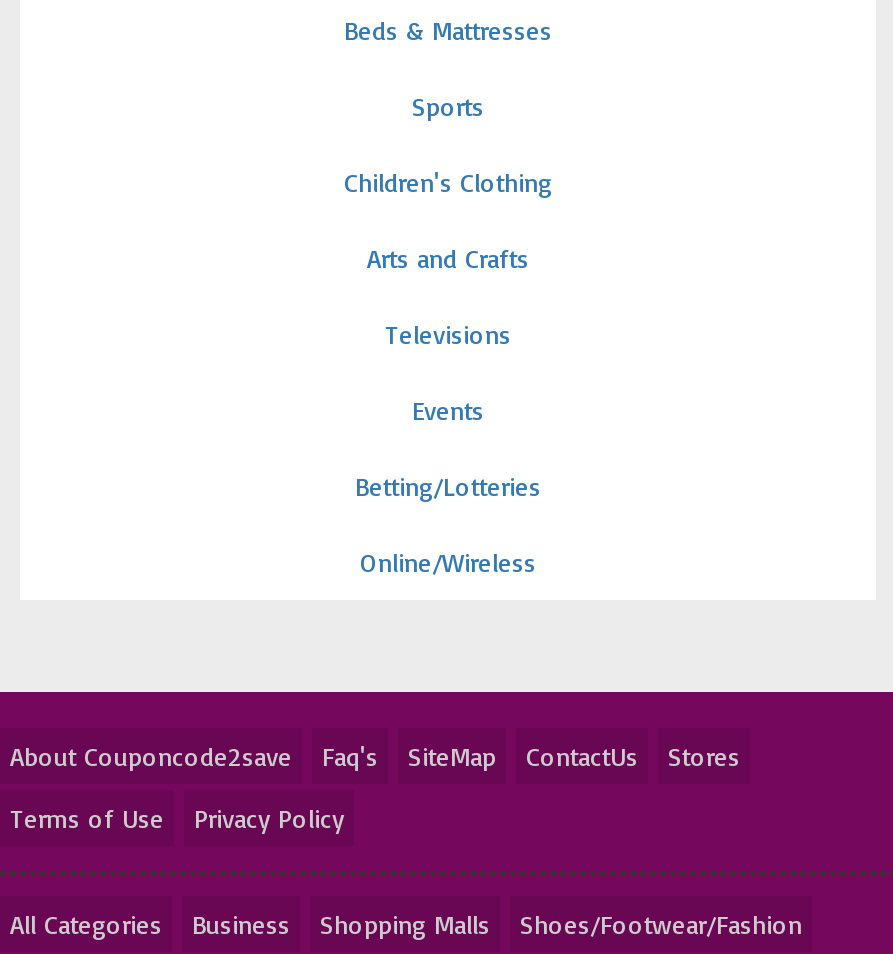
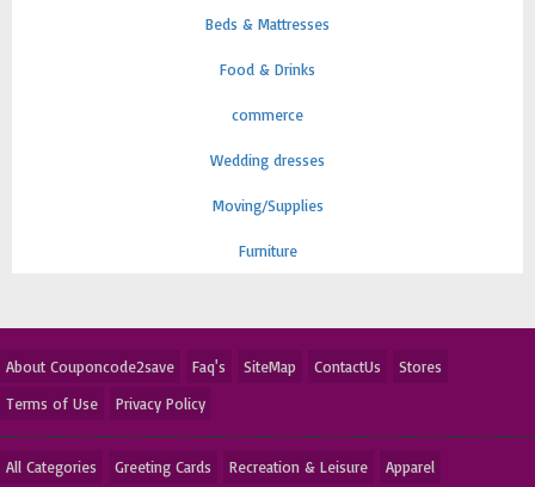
[344,90,552,578] Sports | Children's Clothing | Arts and Crafts | Televisions | Events | Betting/Lotteries | Online/Wireless -> [210,60,325,260] Food & Drinks | commerce | Wedding dresses | Moving/Supplies | Furniture
[192,908,802,940] Business | Shopping Malls | Shoes/Footwear/Fashion -> [115,457,435,476] Greeting Cards | Recreation & Leisure | Apparel

